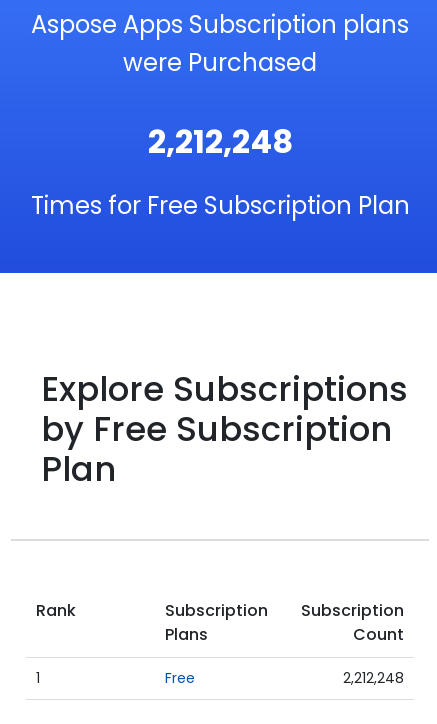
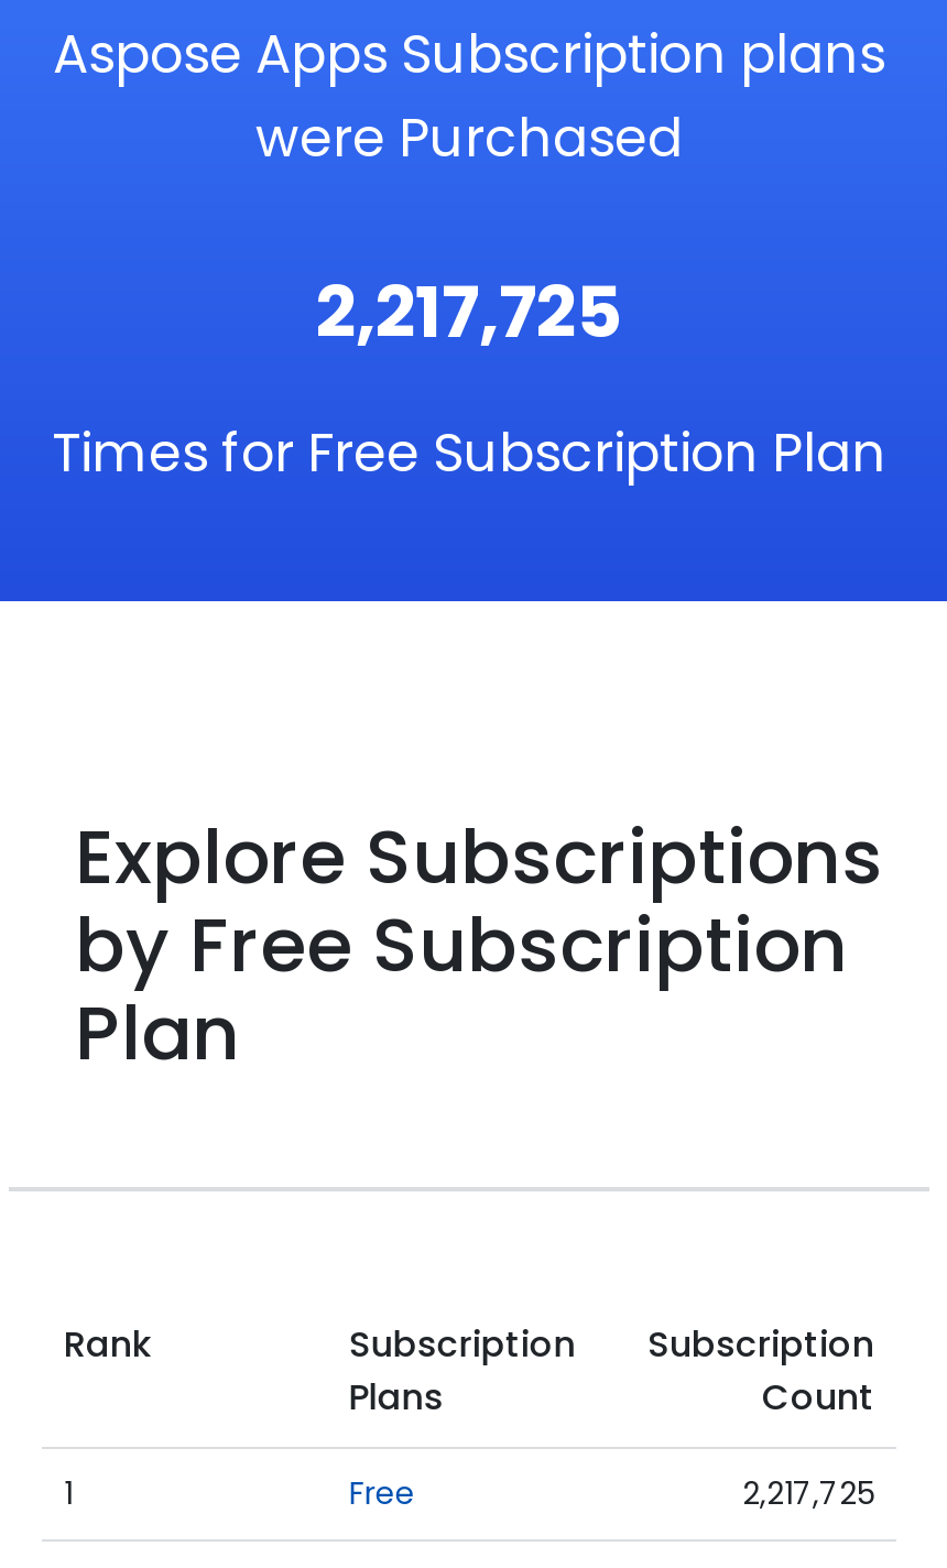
[147,119,292,164] 2,212,248 -> [316,262,622,361] 2,217,725
[343,668,404,688] 2,212,248 -> [742,1471,874,1515] 2,217,725

